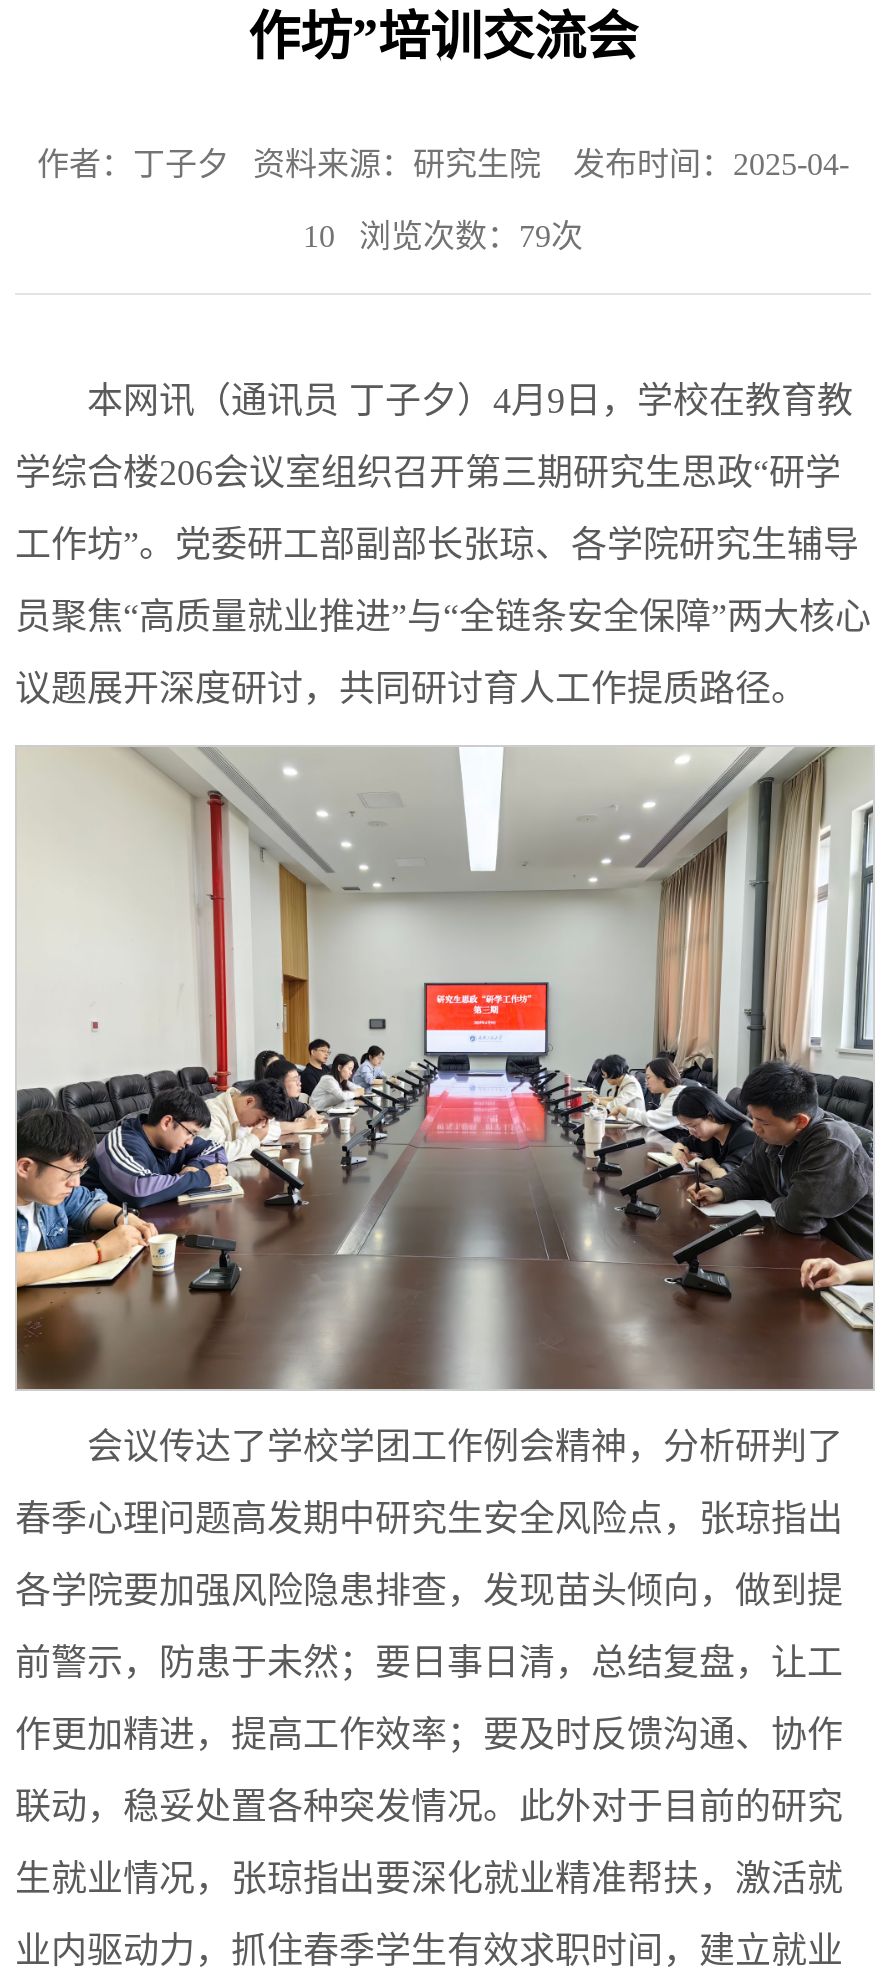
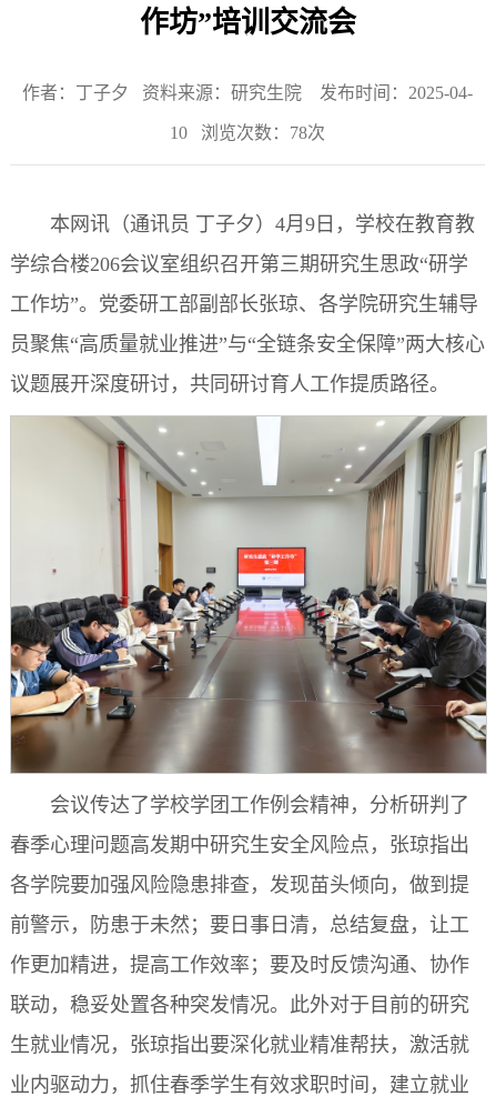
[303,219,583,253] 10 浏览次数：79次 -> [170,123,325,142] 10 浏览次数：78次

